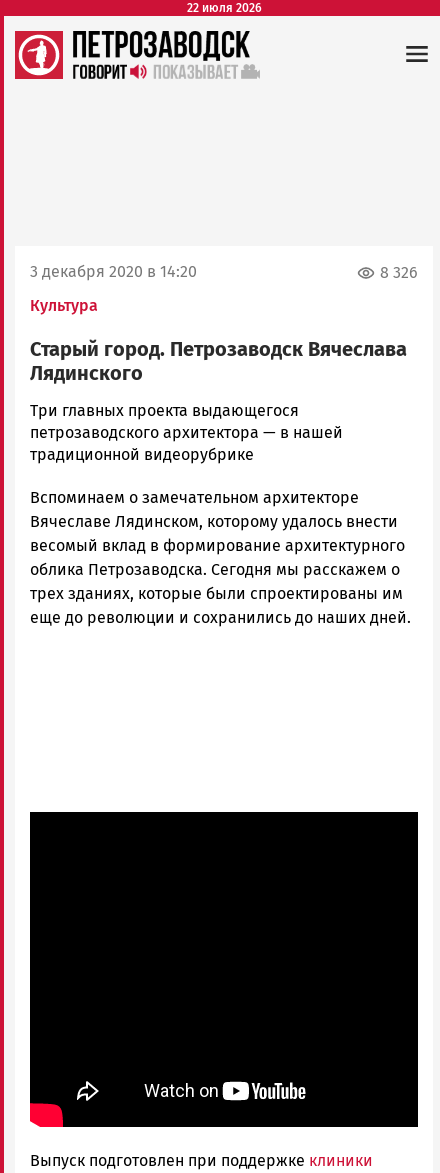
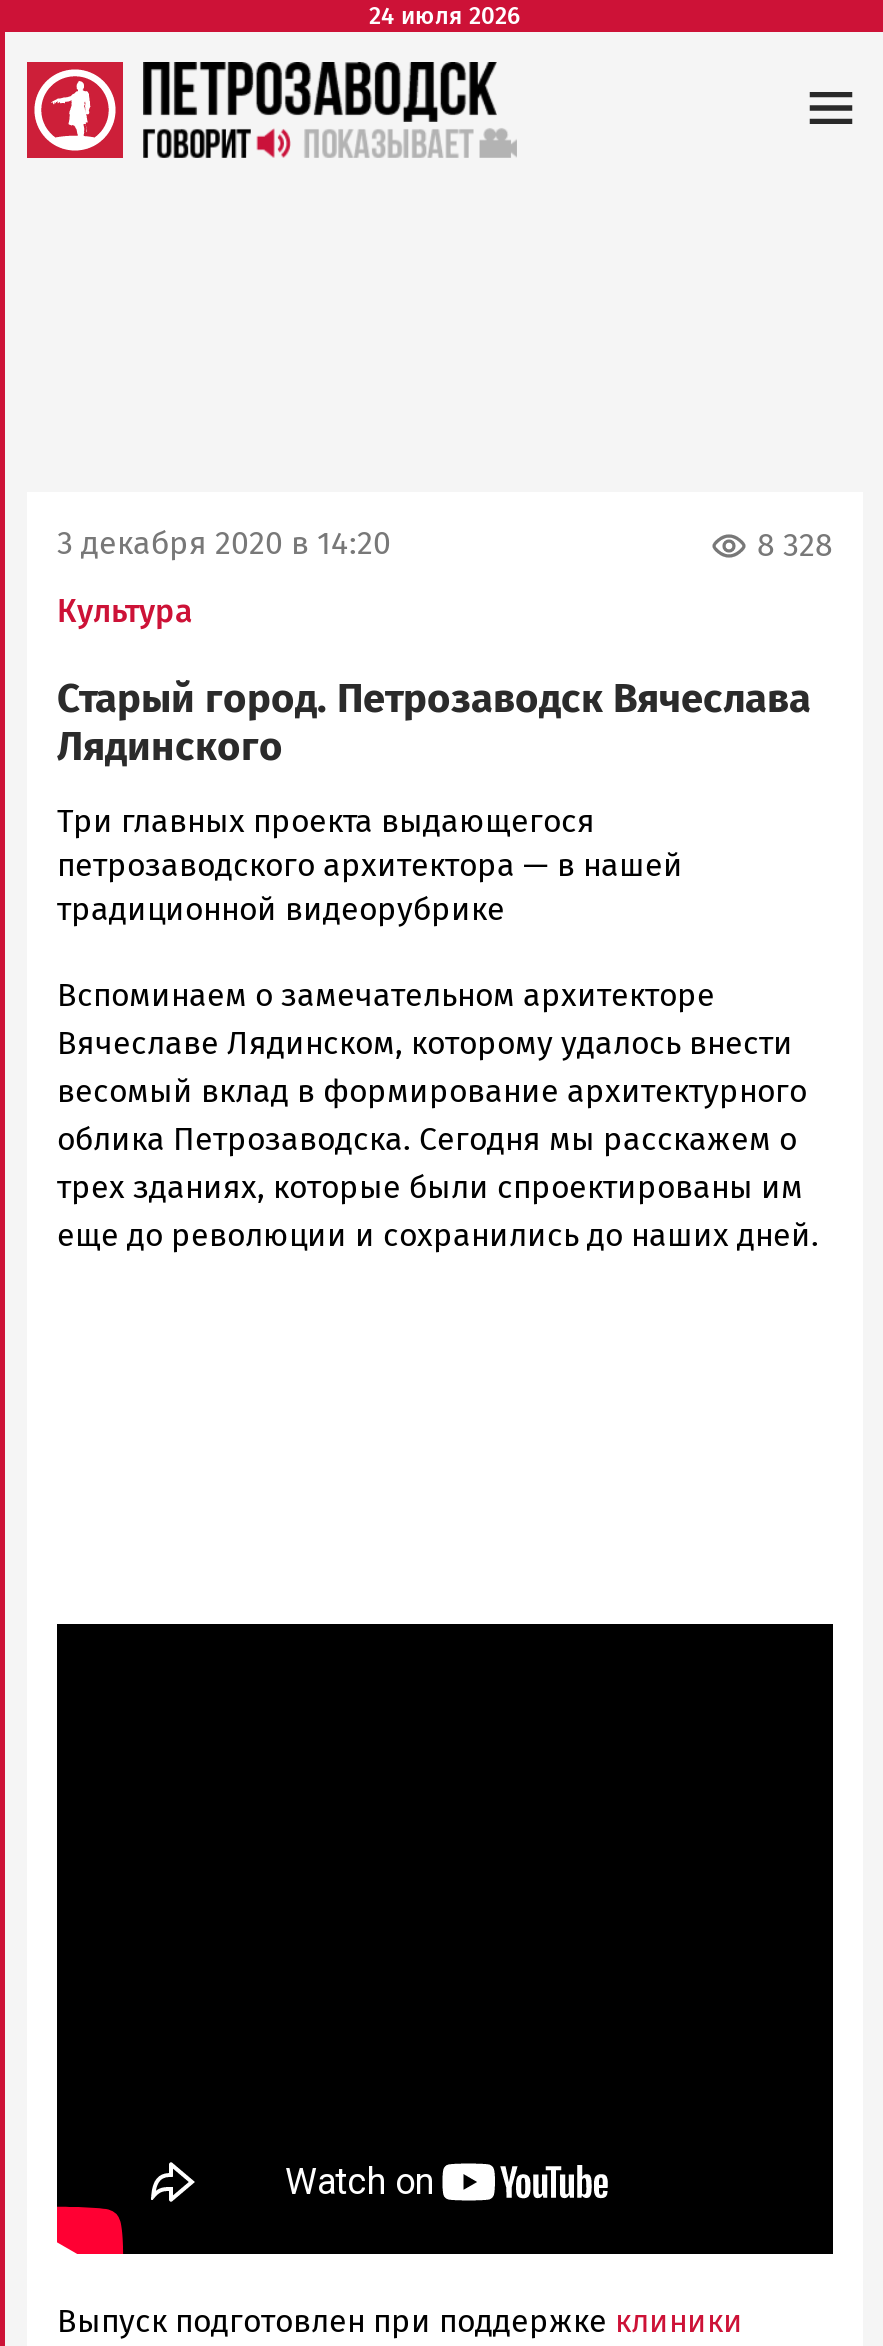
[186,1,261,15] 22 июля 2026 -> [369,2,521,30] 24 июля 2026
[380,263,418,282] 8 326 -> [757,527,833,565] 8 328

